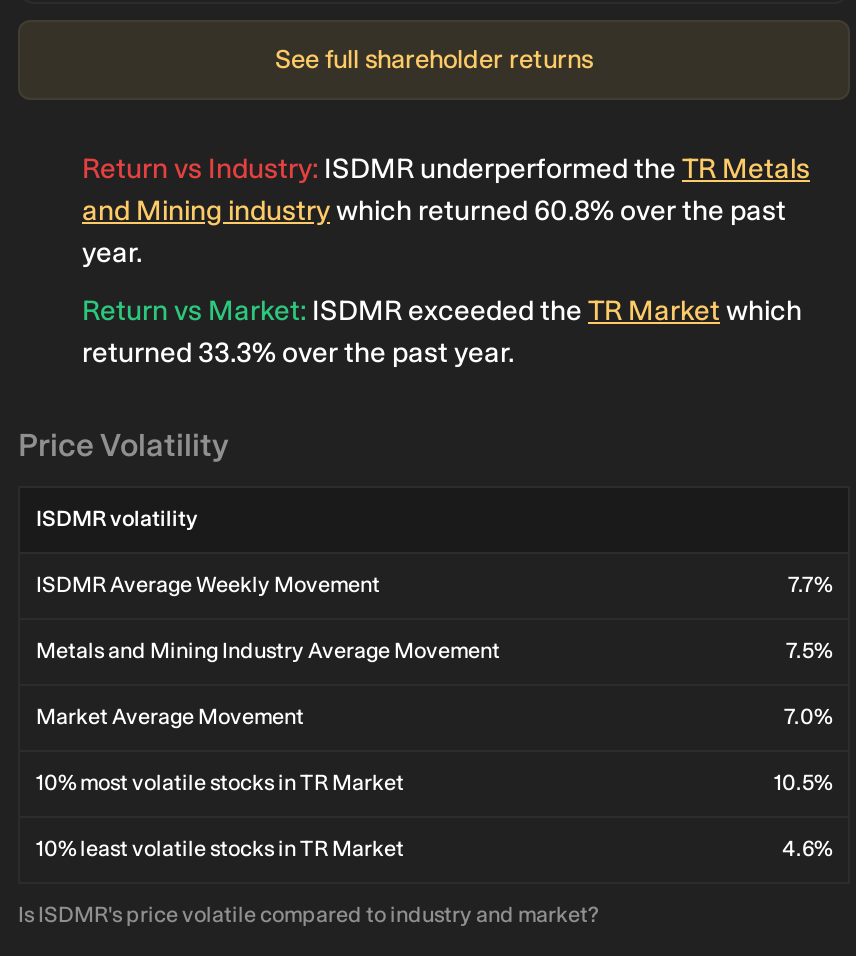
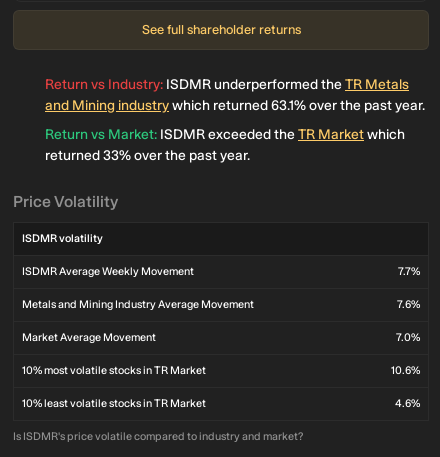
[82,193,786,269] and Mining industry which returned 60.8% over the past | year. -> [45,97,425,114] and Mining industry which returned 63.1% over the past year.
[82,335,514,369] returned 33.3% over the past year. -> [45,147,250,164] returned 33% over the past year.
[786,637,832,663] 7.5% -> [397,298,420,311] 7.6%
[774,769,832,795] 10.5% -> [391,364,420,377] 10.6%

